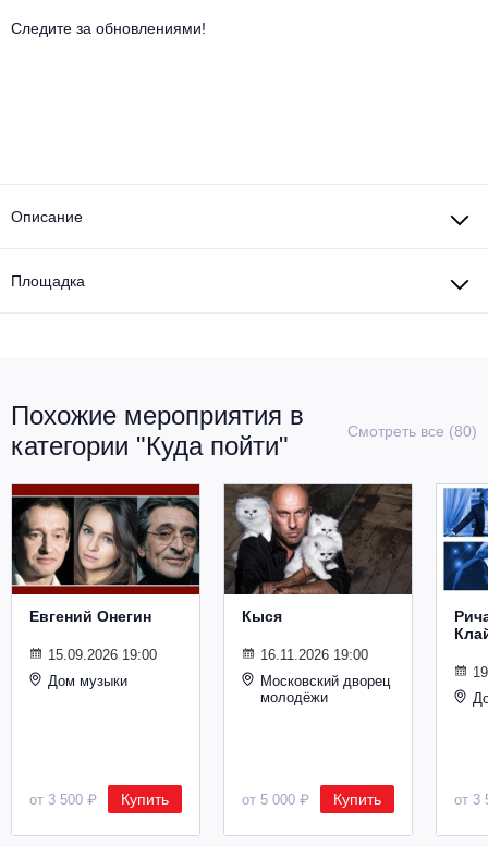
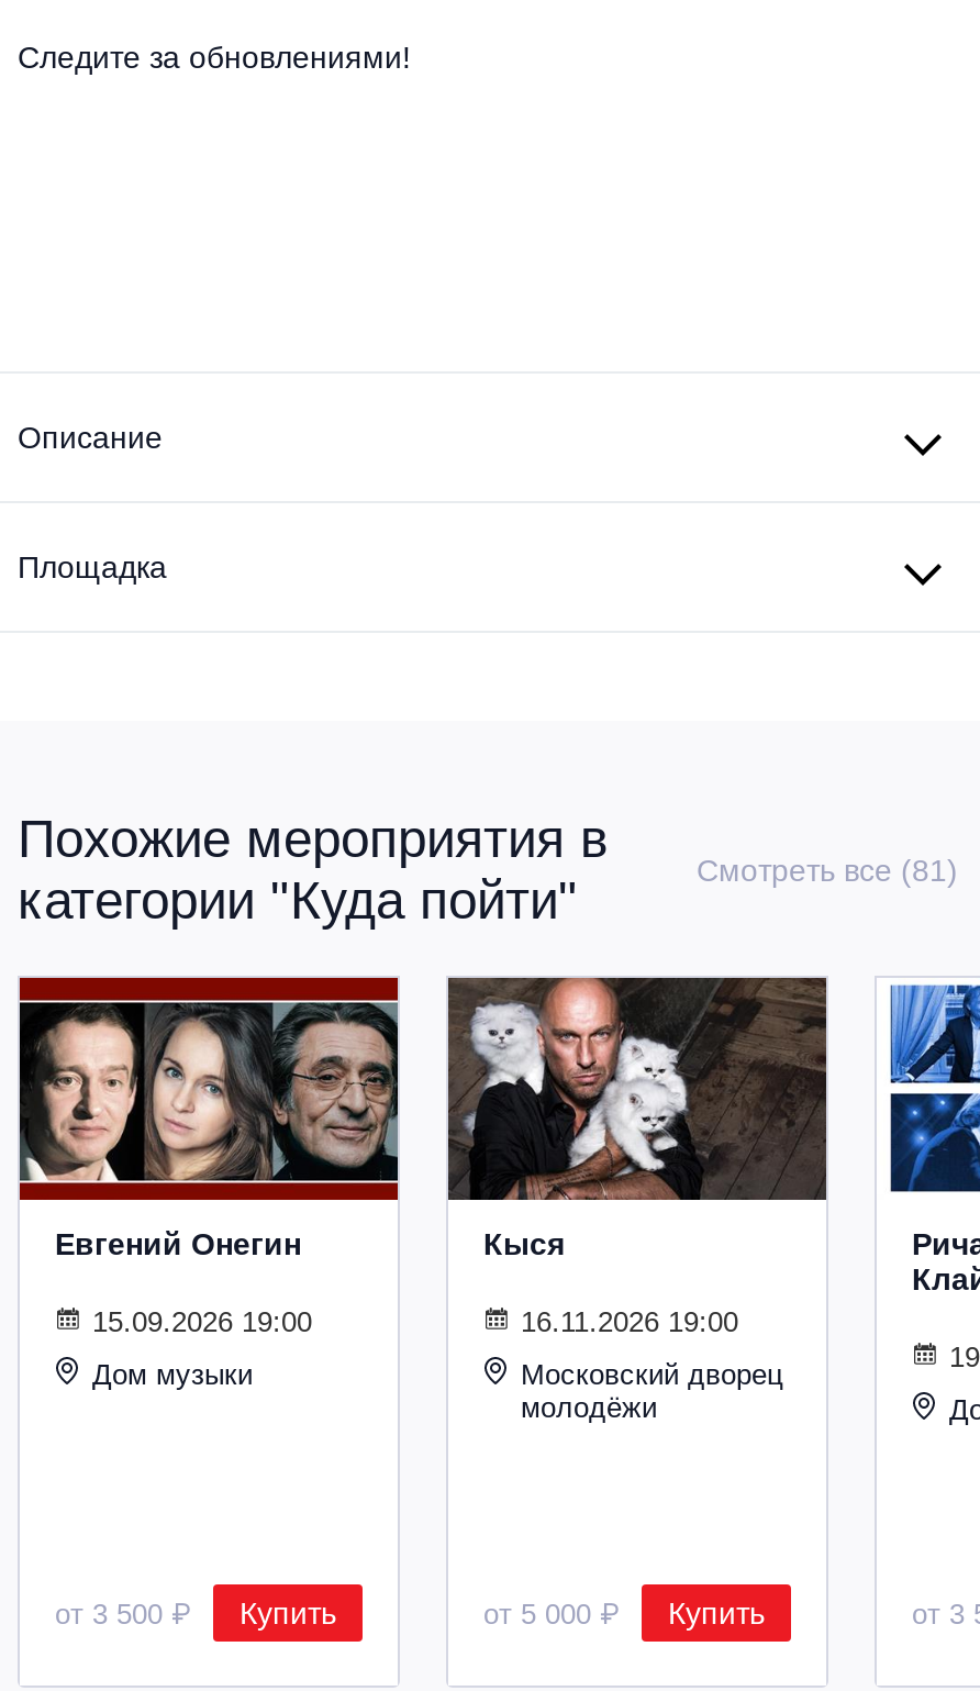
[347,422,477,440] Смотреть все (80) -> [697,852,958,888] Смотреть все (81)

